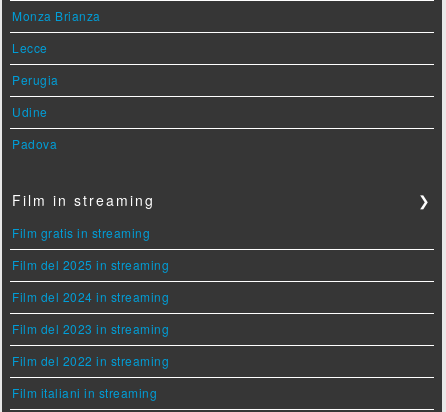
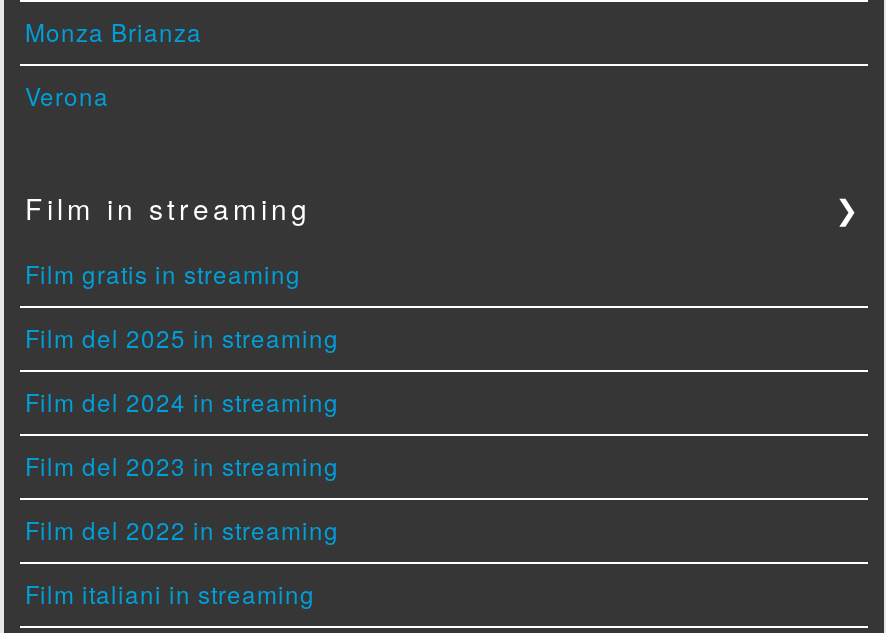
[12,39,59,152] Lecce | Perugia | Udine | Padova -> [25,79,109,113] Verona

